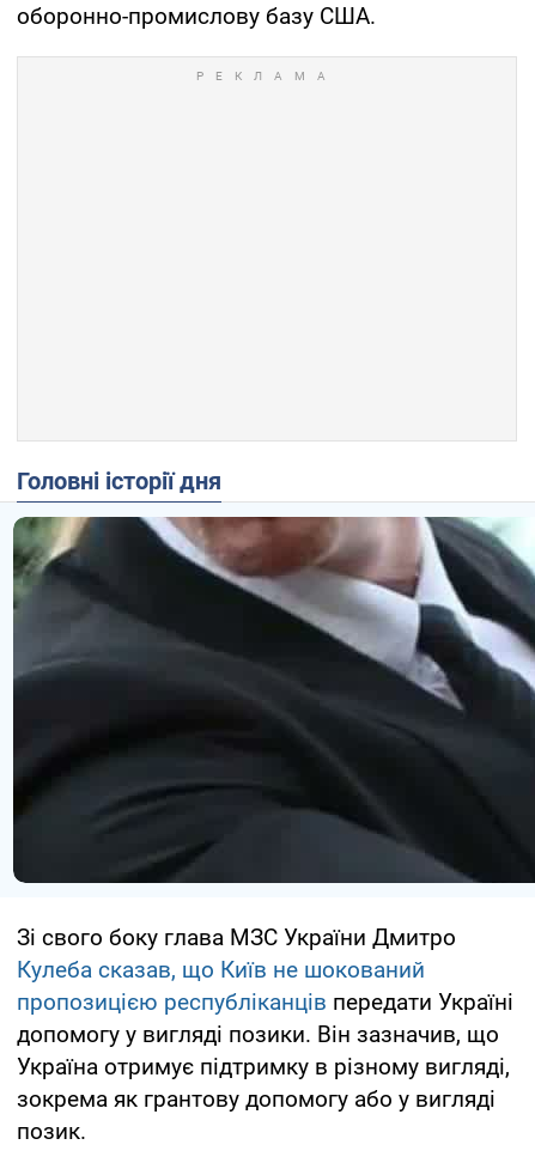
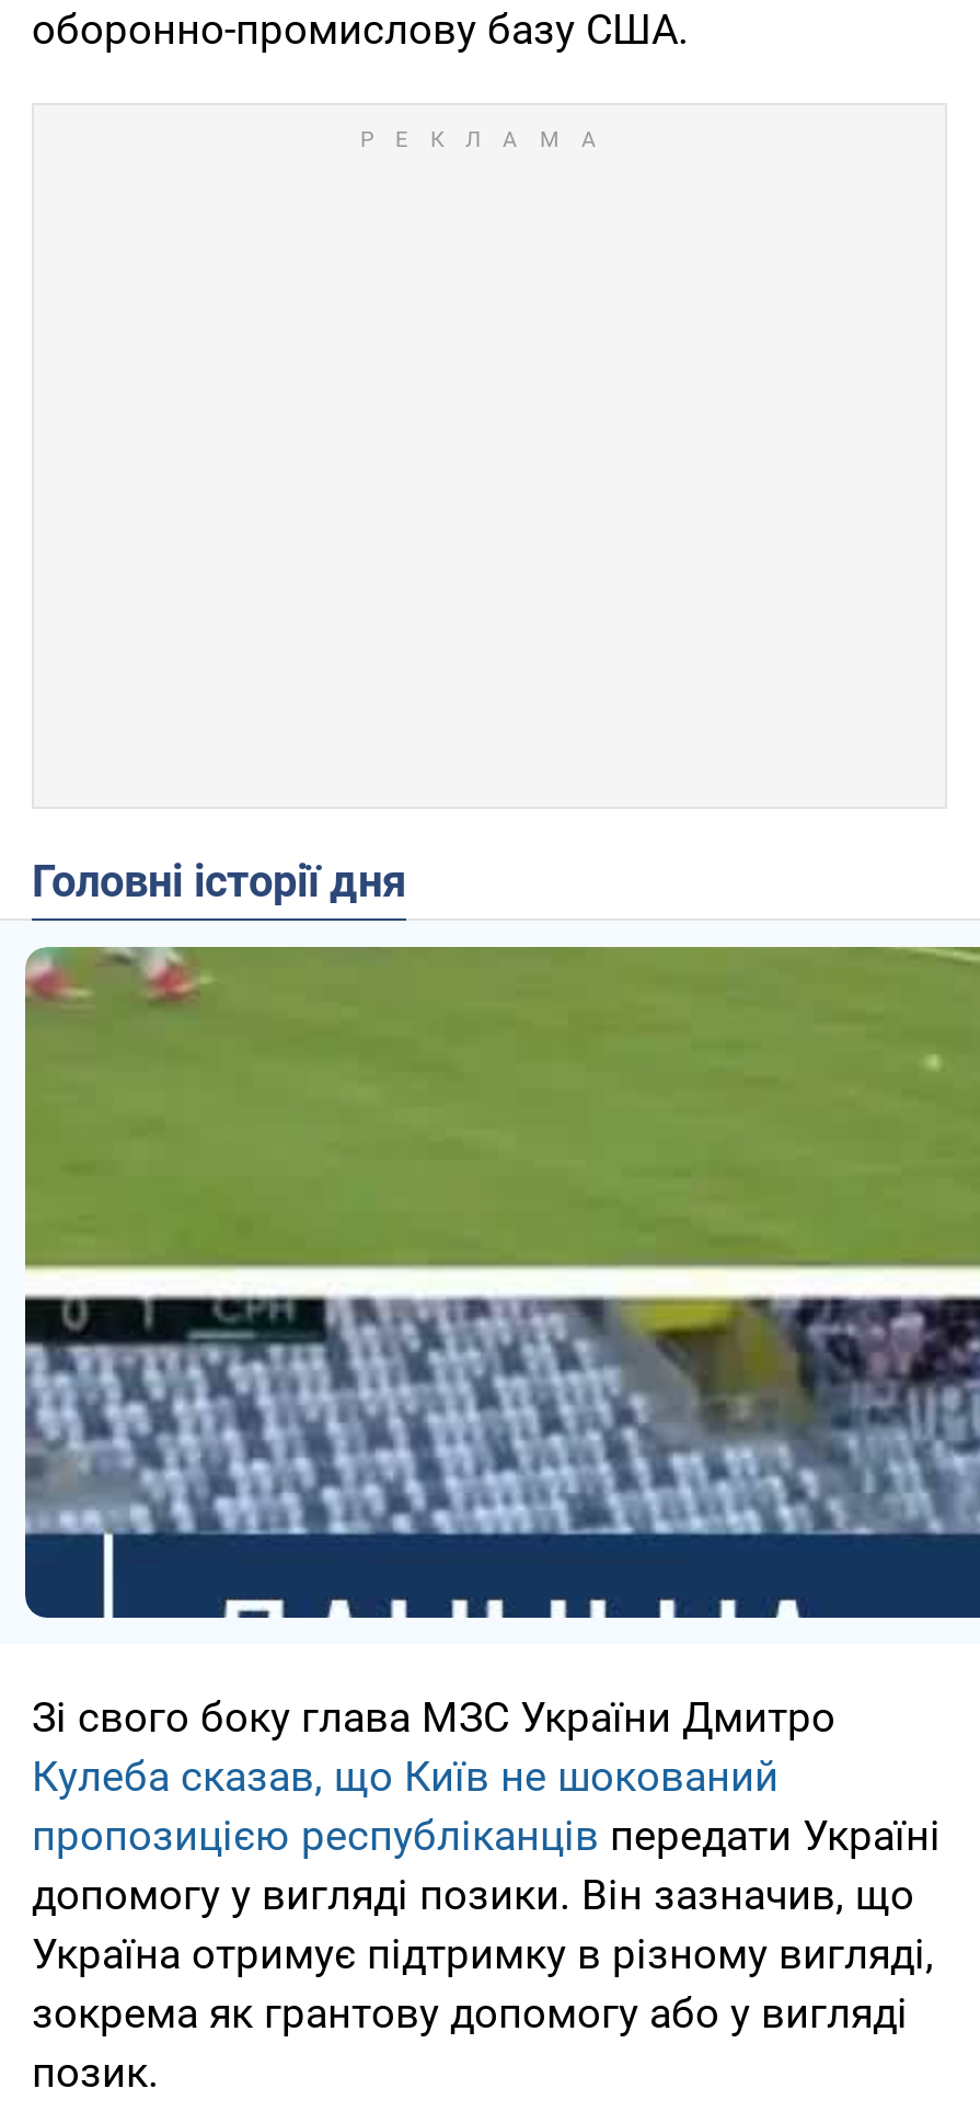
[12,516,531,884] [image] -> [23,945,973,1620] [image]

